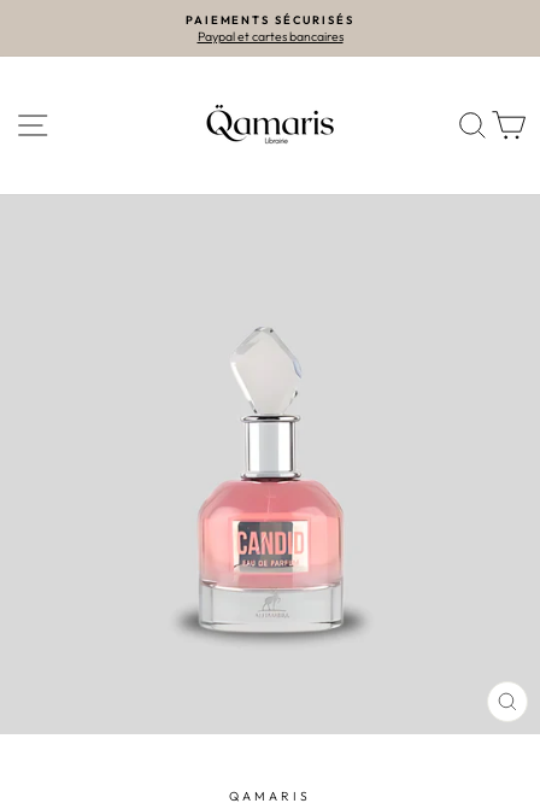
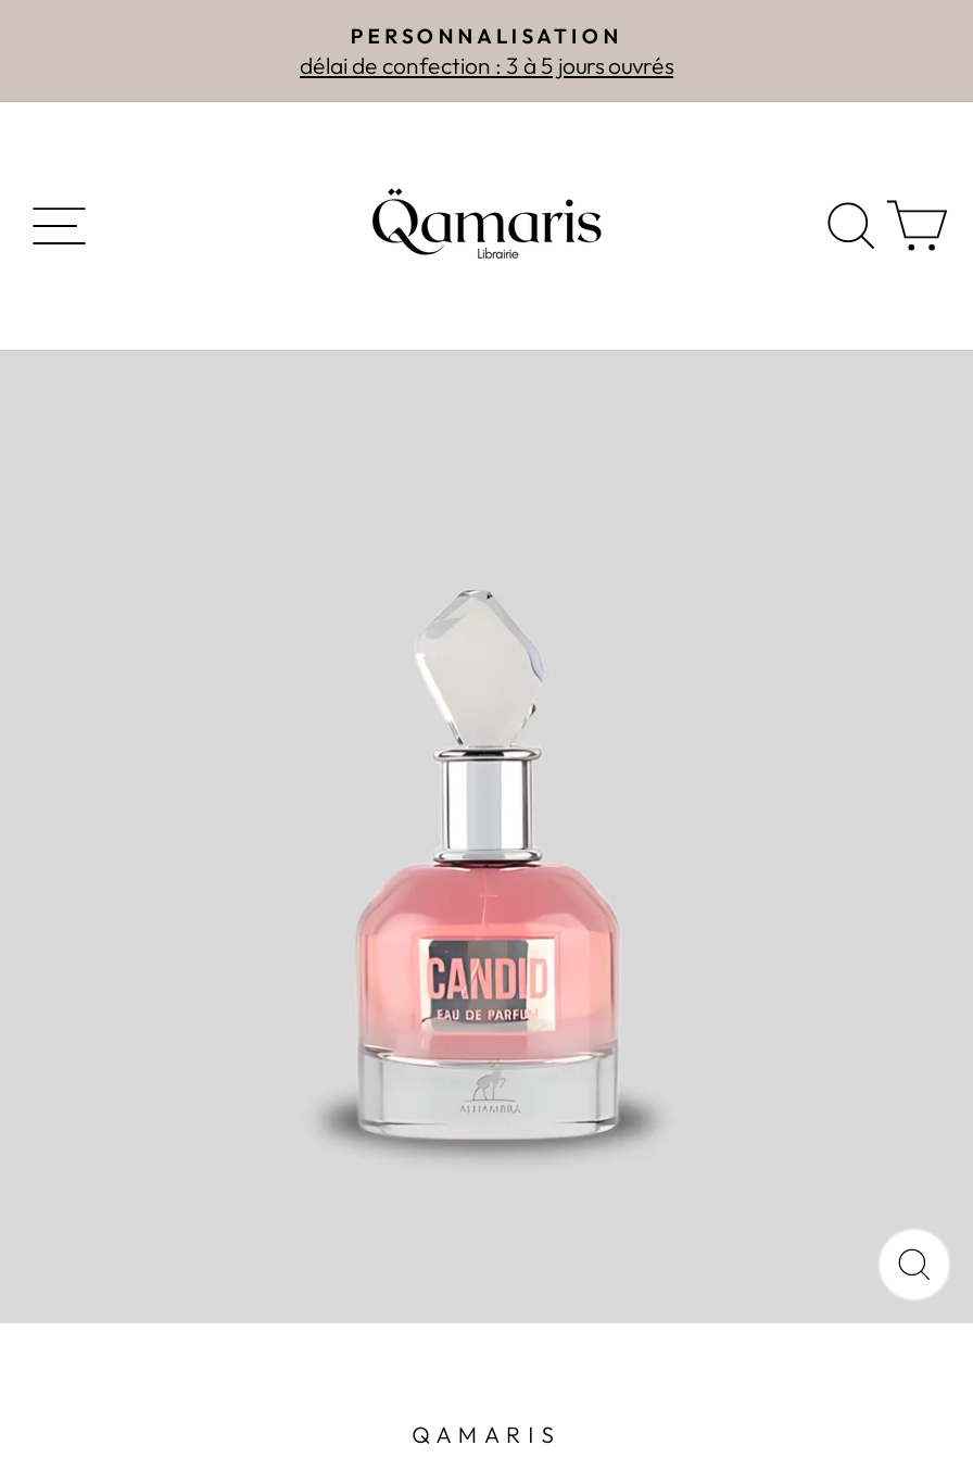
[186,13,354,45] PAIEMENTS SÉCURISÉS | Paypal et cartes bancaires -> [300,24,673,80] PERSONNALISATION | délai de confection : 3 à 5 jours ouvrés

